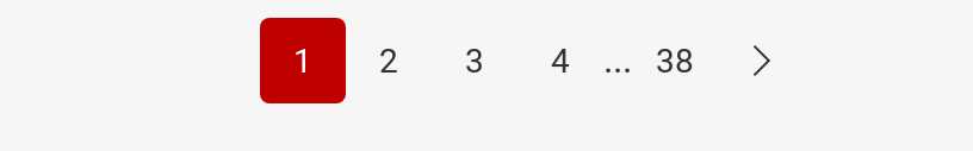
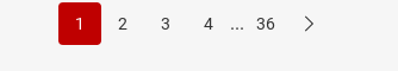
[656,41,694,79] 38 -> [256,14,275,33] 36

